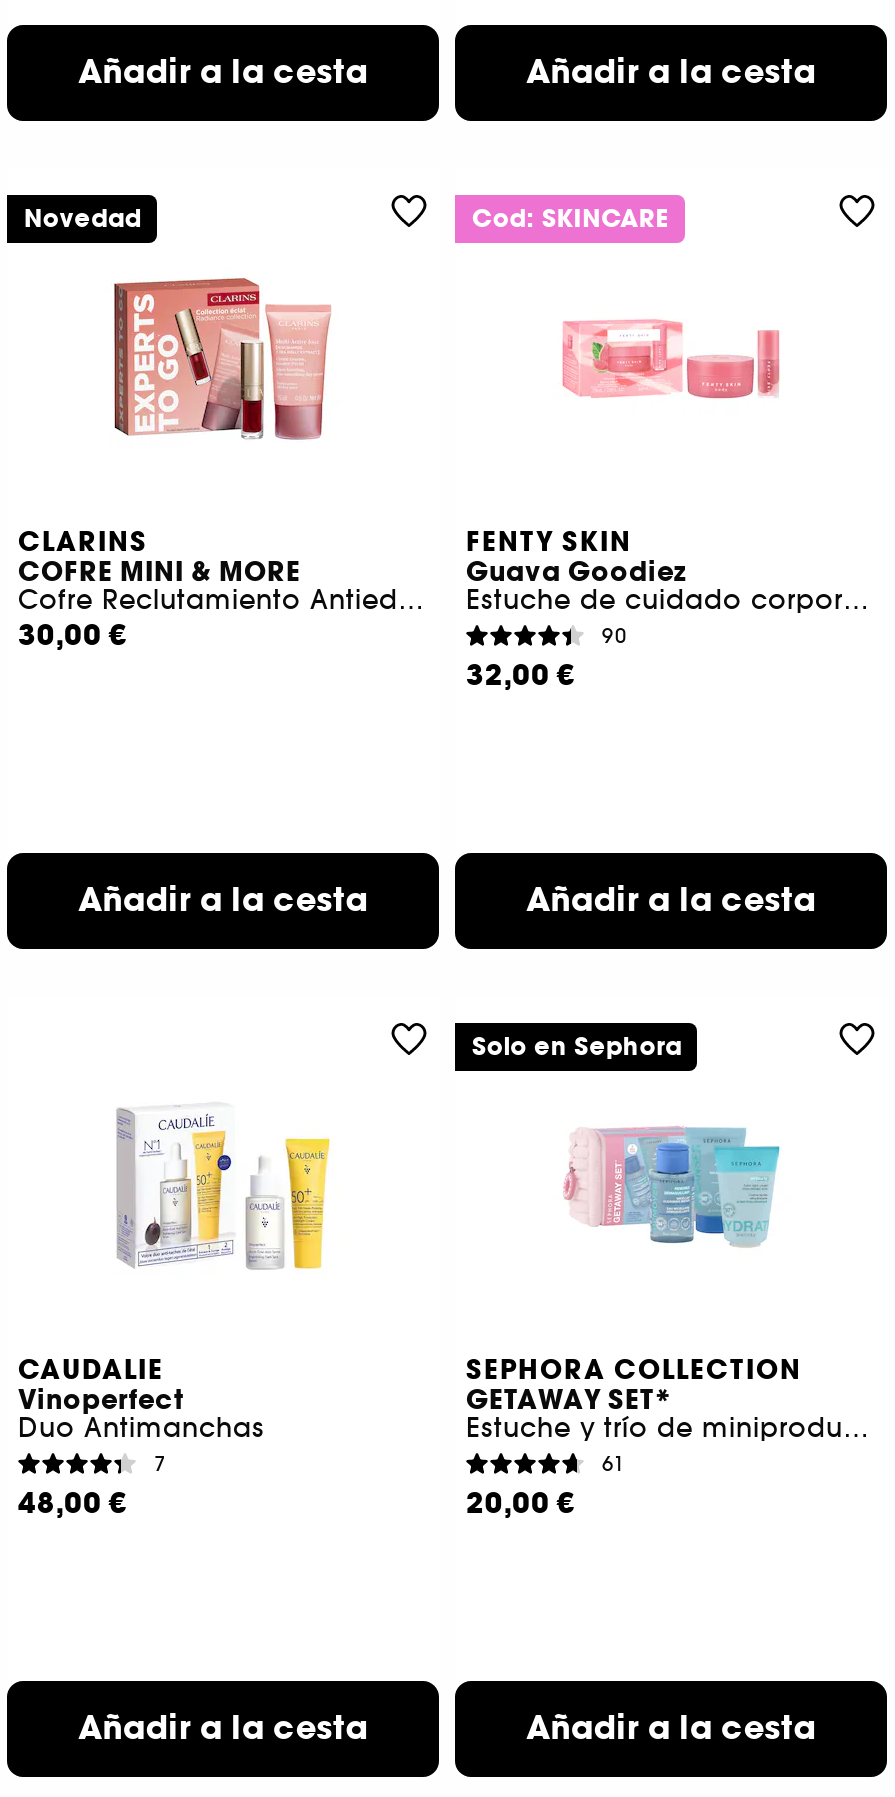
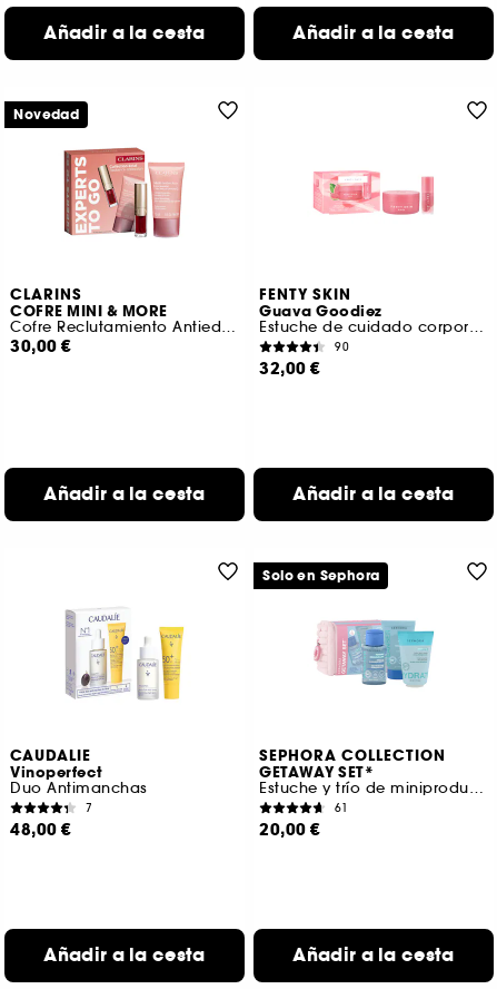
[472,203,668,235] Cod: SKINCARE -> none

